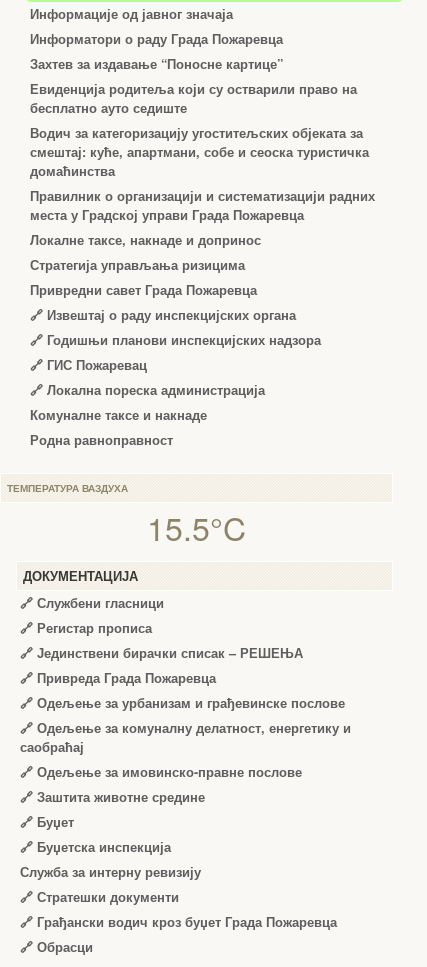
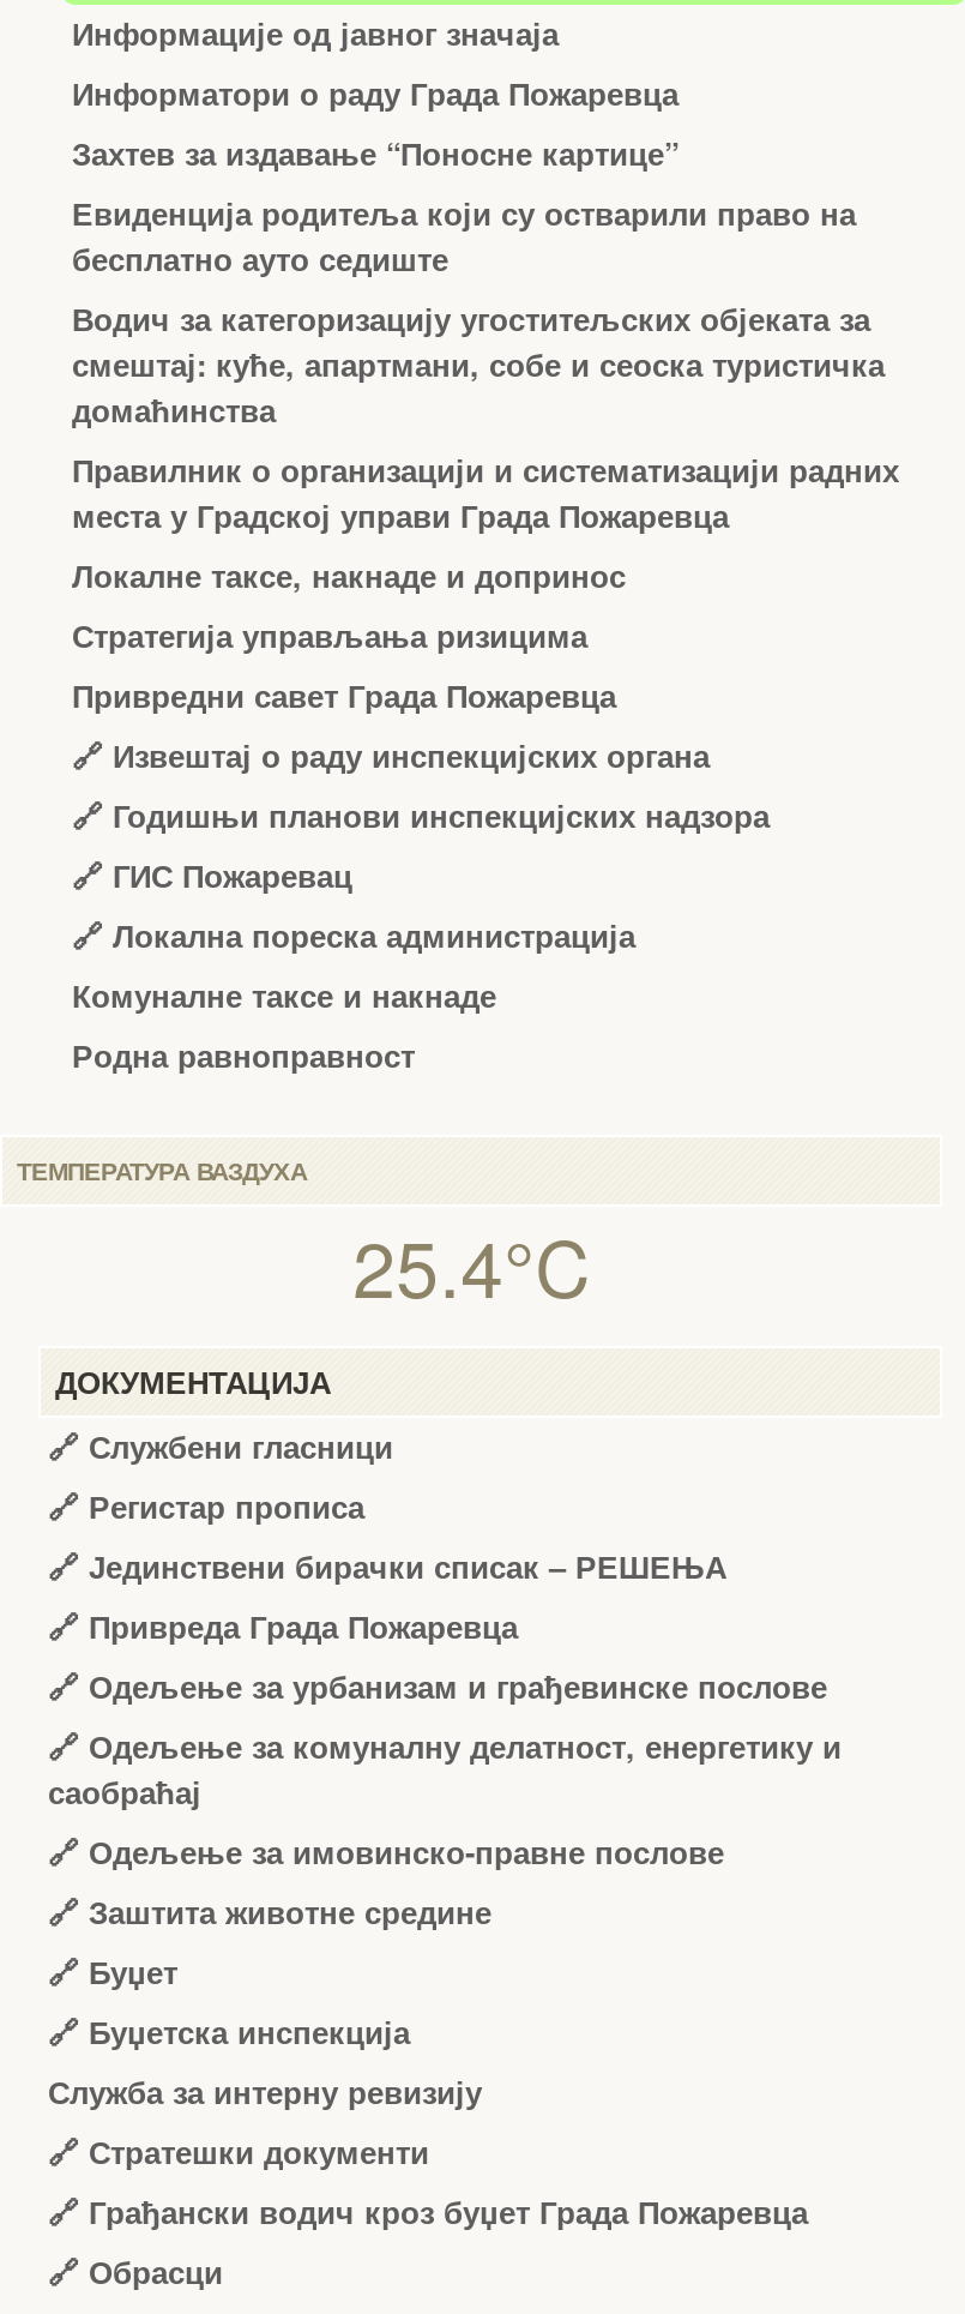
[147,504,246,550] 15.5°C -> [353,1209,590,1320] 25.4°C

